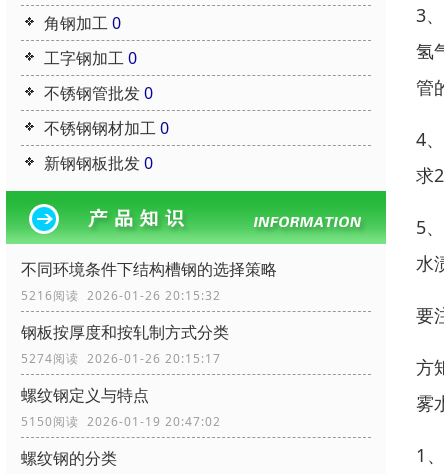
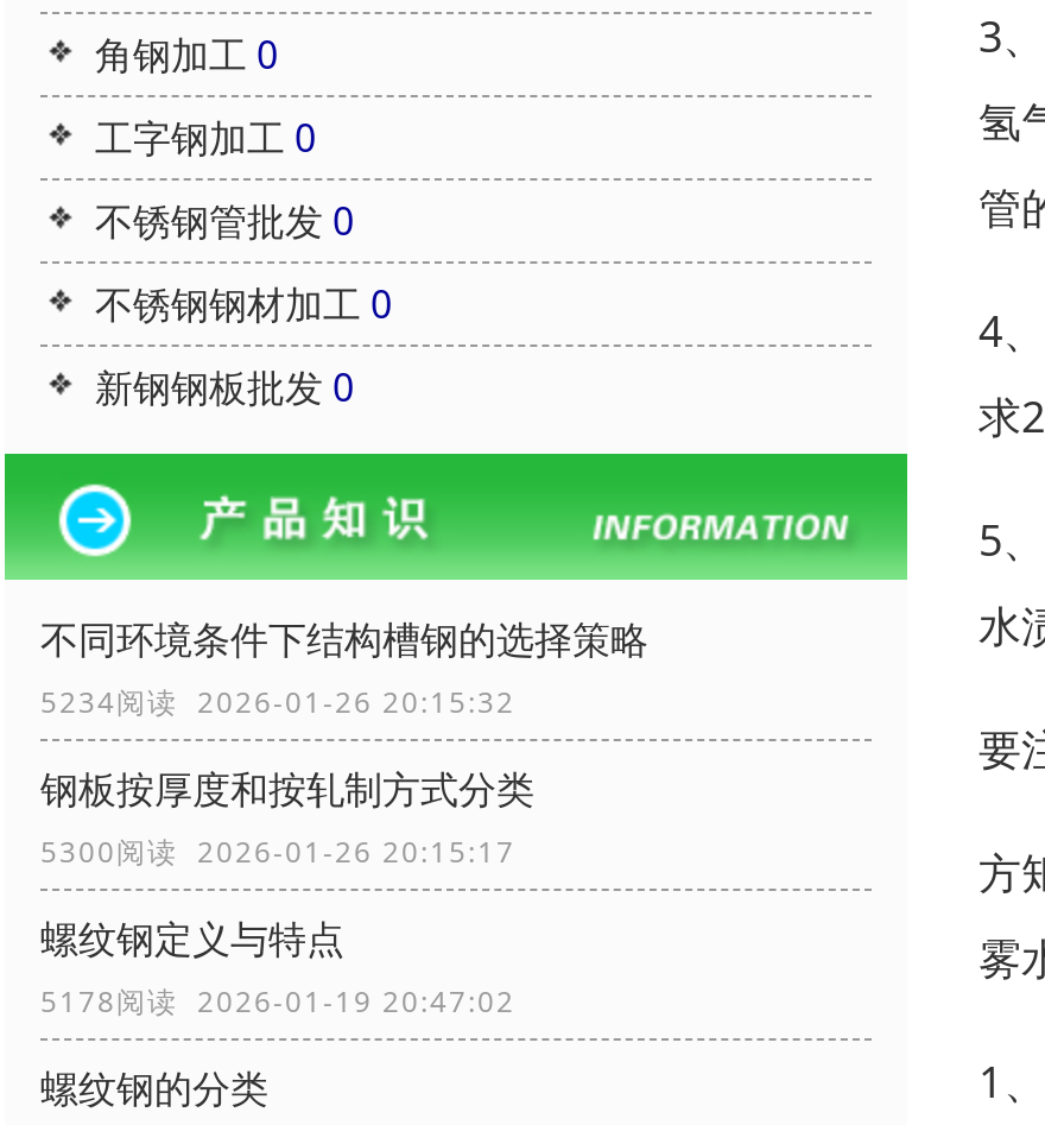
[21,287,221,304] 5216阅读 2026-01-26 20:15:32 -> [40,681,515,722] 5234阅读 2026-01-26 20:15:32
[21,350,221,367] 5274阅读 2026-01-26 20:15:17 -> [40,831,515,871] 5300阅读 2026-01-26 20:15:17
[21,413,221,430] 5150阅读 2026-01-19 20:47:02 -> [40,981,515,1021] 5178阅读 2026-01-19 20:47:02

